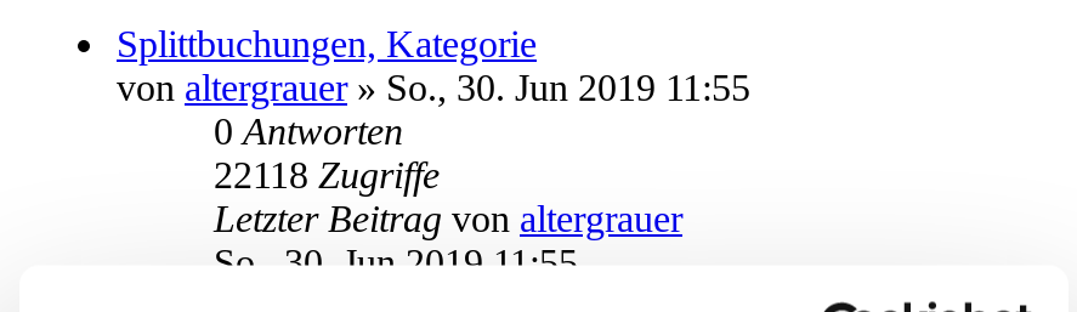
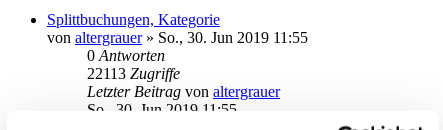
[214,154,440,195] 22118 Zugriffe -> [87,65,180,82] 22113 Zugriffe

